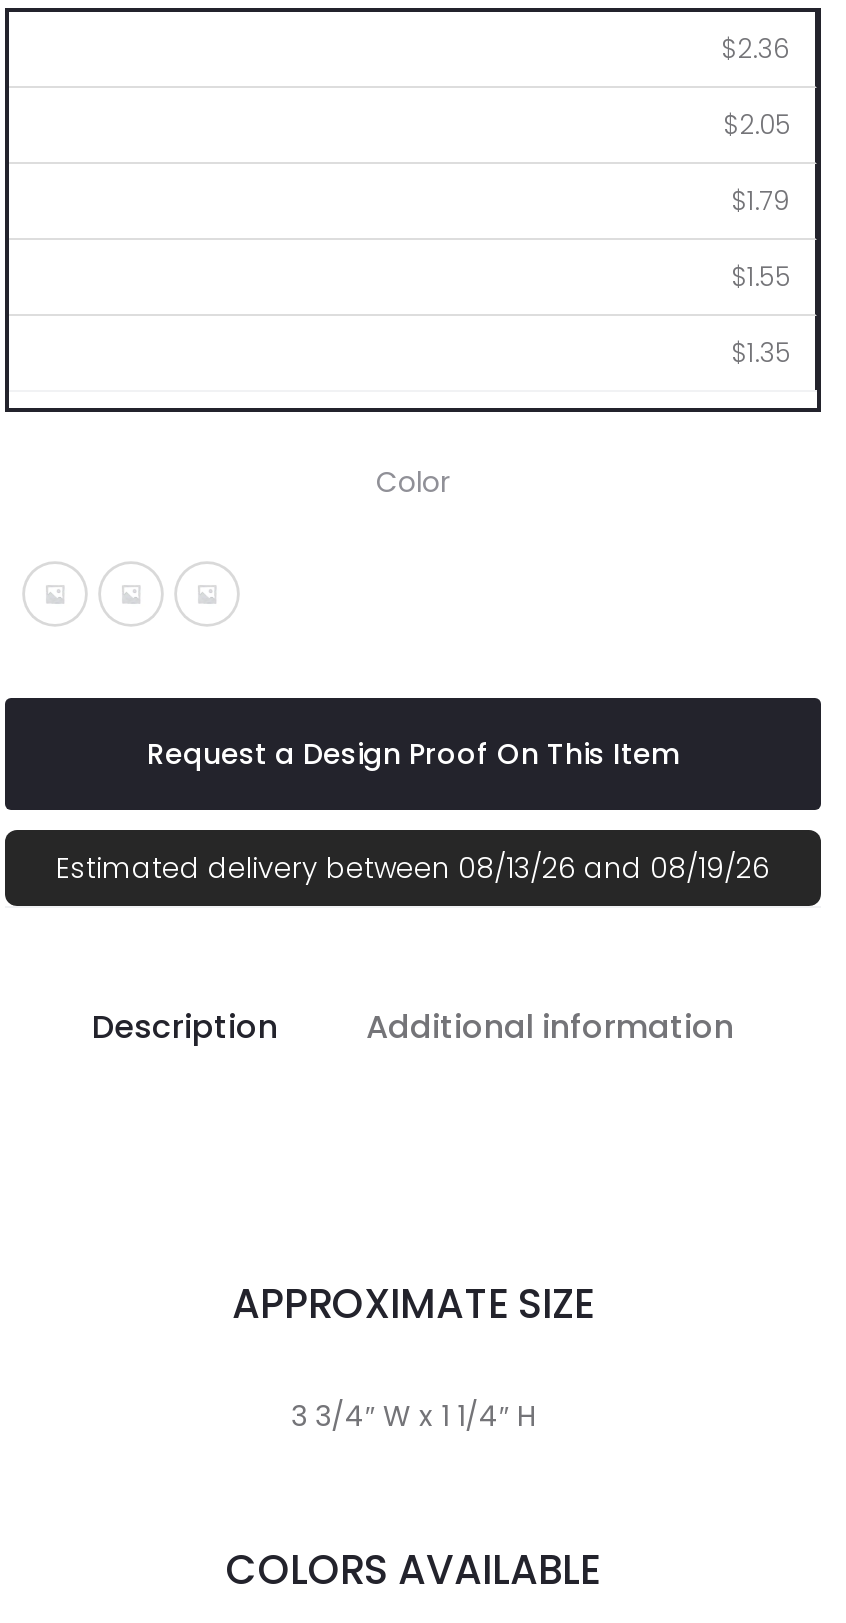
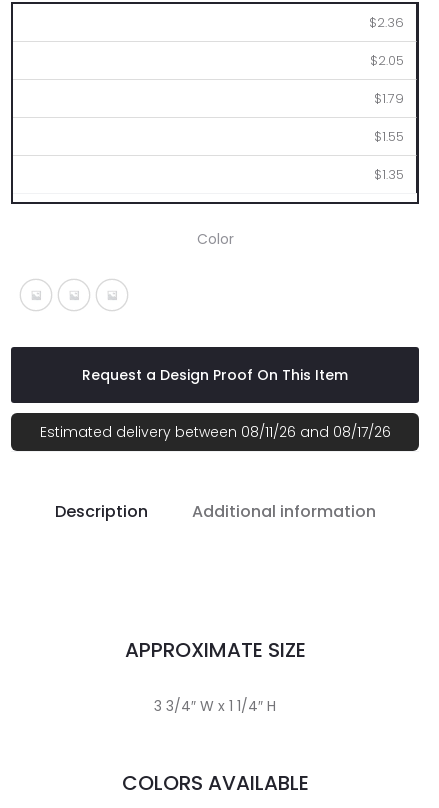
[56,848,770,888] Estimated delivery between 08/13/26 and 08/19/26 -> [39,422,390,442] Estimated delivery between 08/11/26 and 08/17/26

